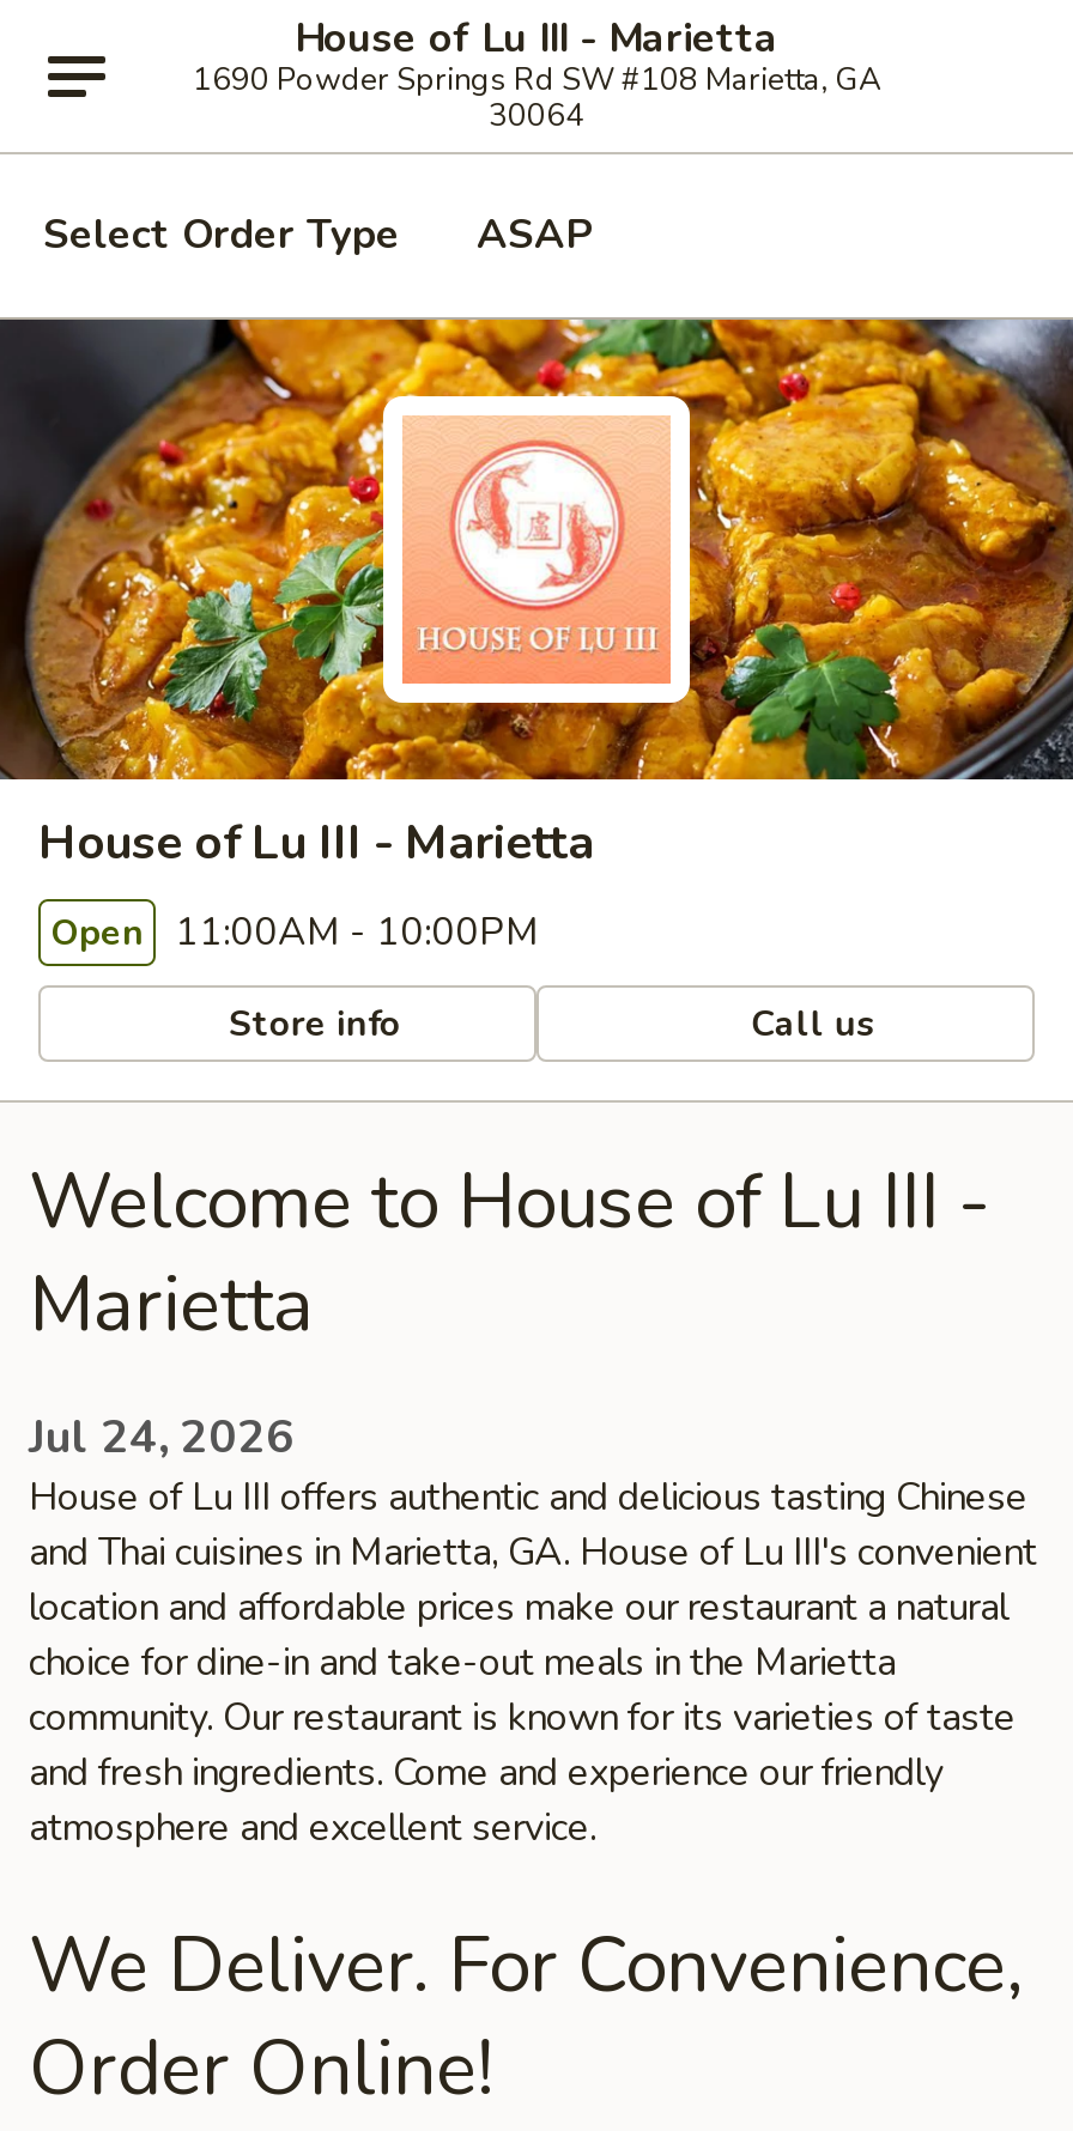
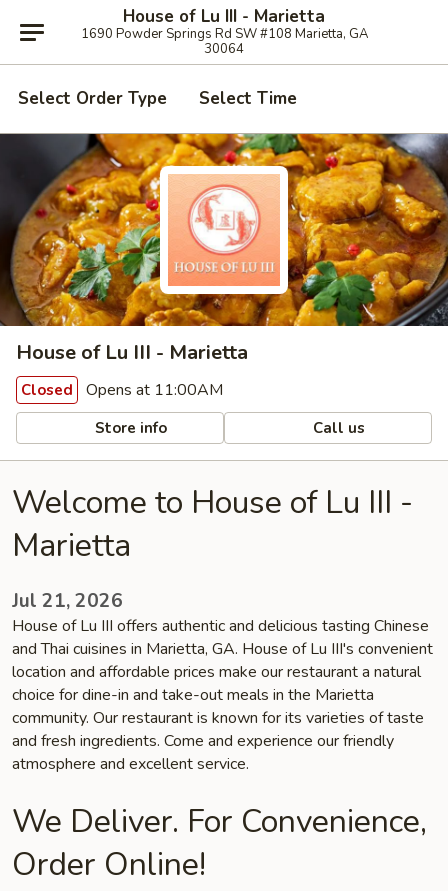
[477,207,592,262] ASAP -> [199,87,297,110] Select Time
[50,906,539,959] Open 11:00AM - 10:00PM -> [21,379,223,401] Closed Opens at 11:00AM
[29,1407,295,1469] Jul 24, 2026 -> [12,588,123,614] Jul 21, 2026

